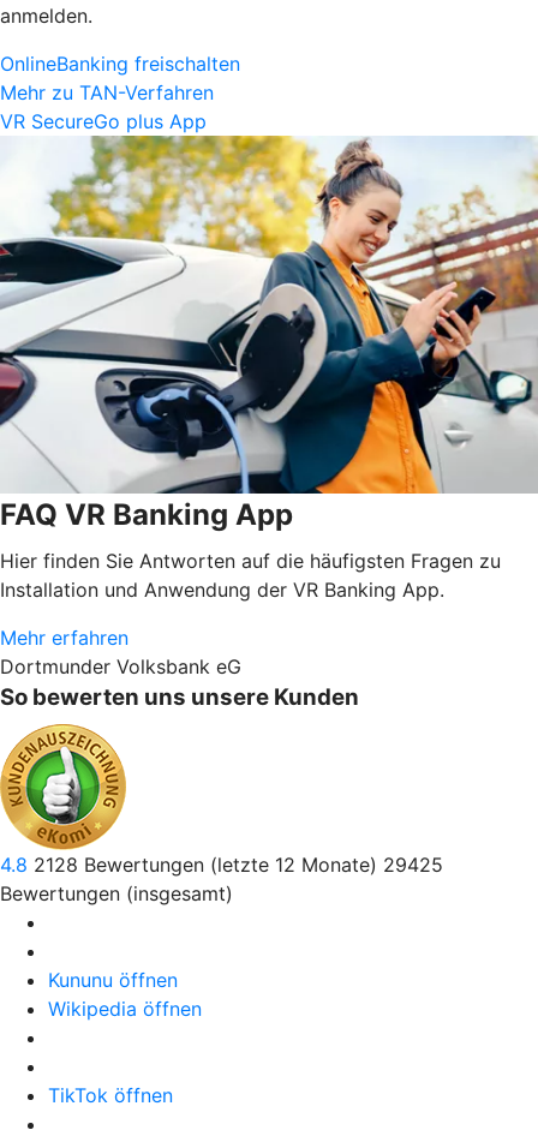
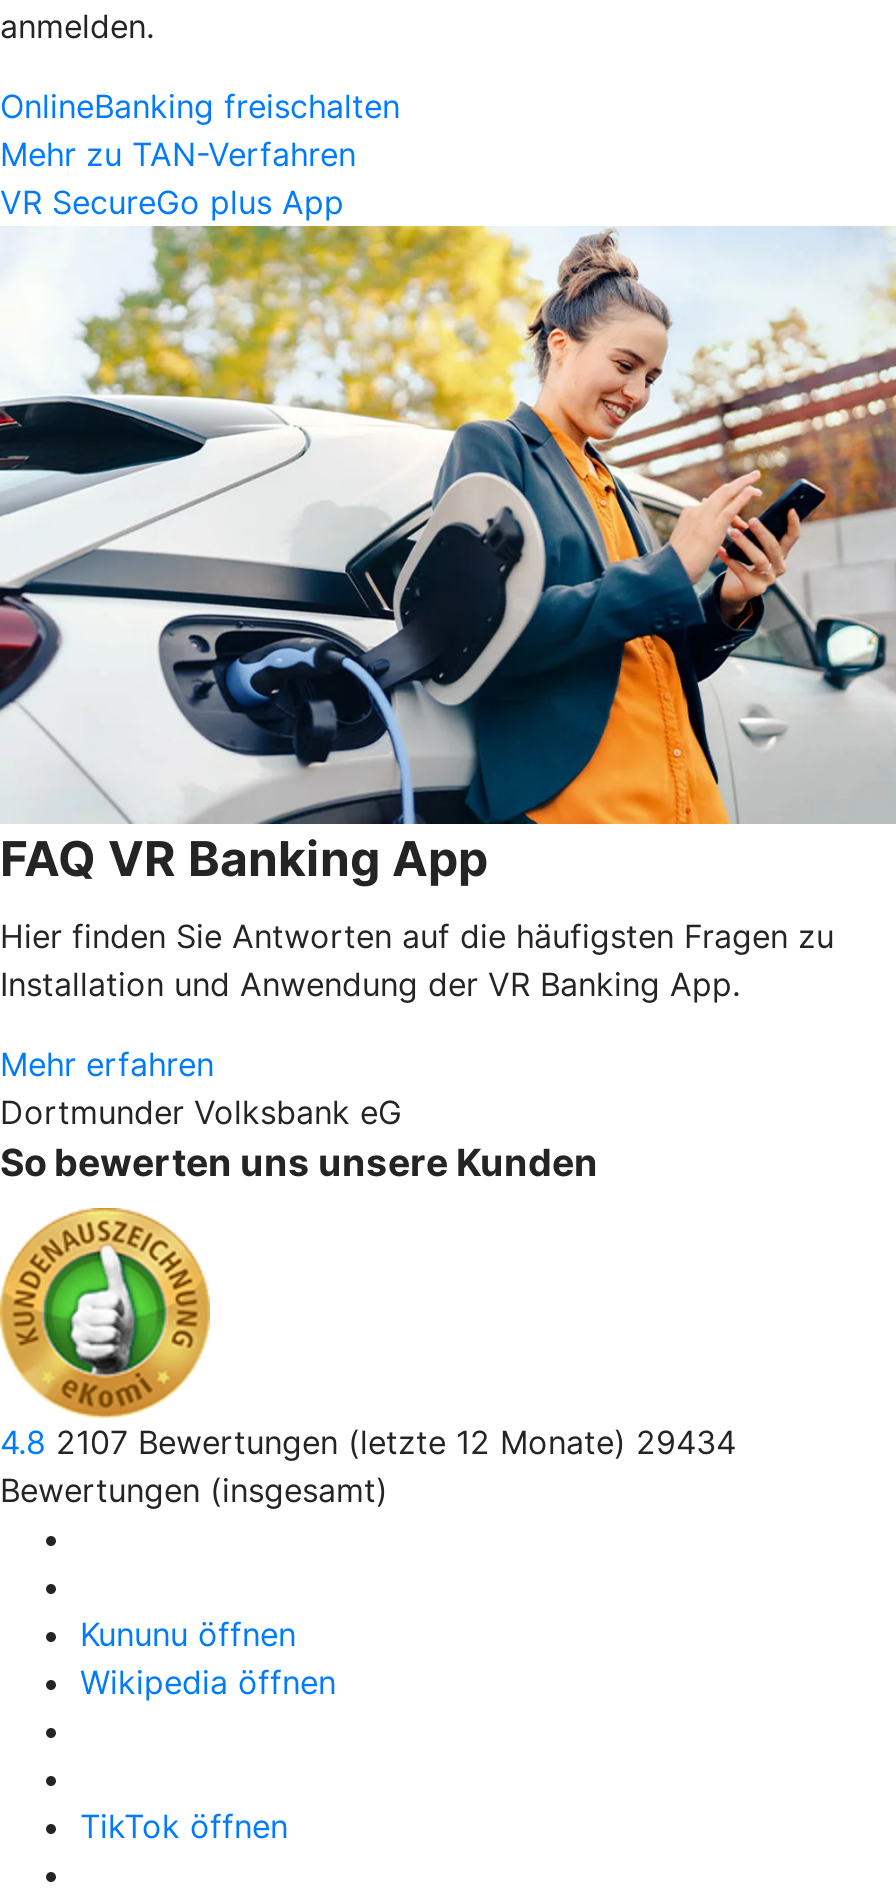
[0,853,443,877] 4.8 2128 Bewertungen (letzte 12 Monate) 29425 -> [0,1421,736,1461] 4.8 2107 Bewertungen (letzte 12 Monate) 29434

